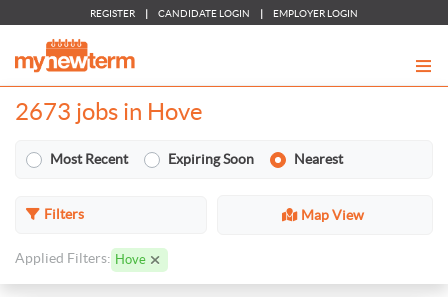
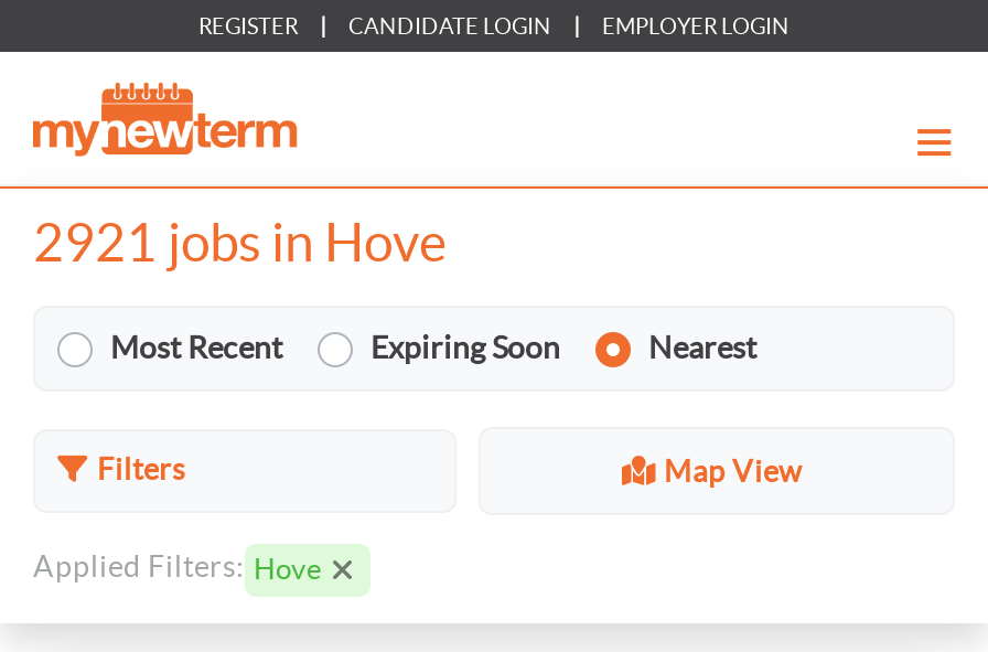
[15,98,203,125] 2673 jobs in Hove -> [33,213,448,272] 2921 jobs in Hove

